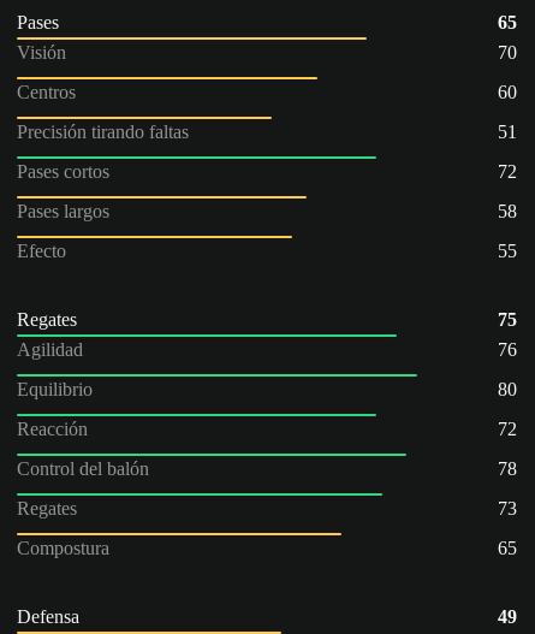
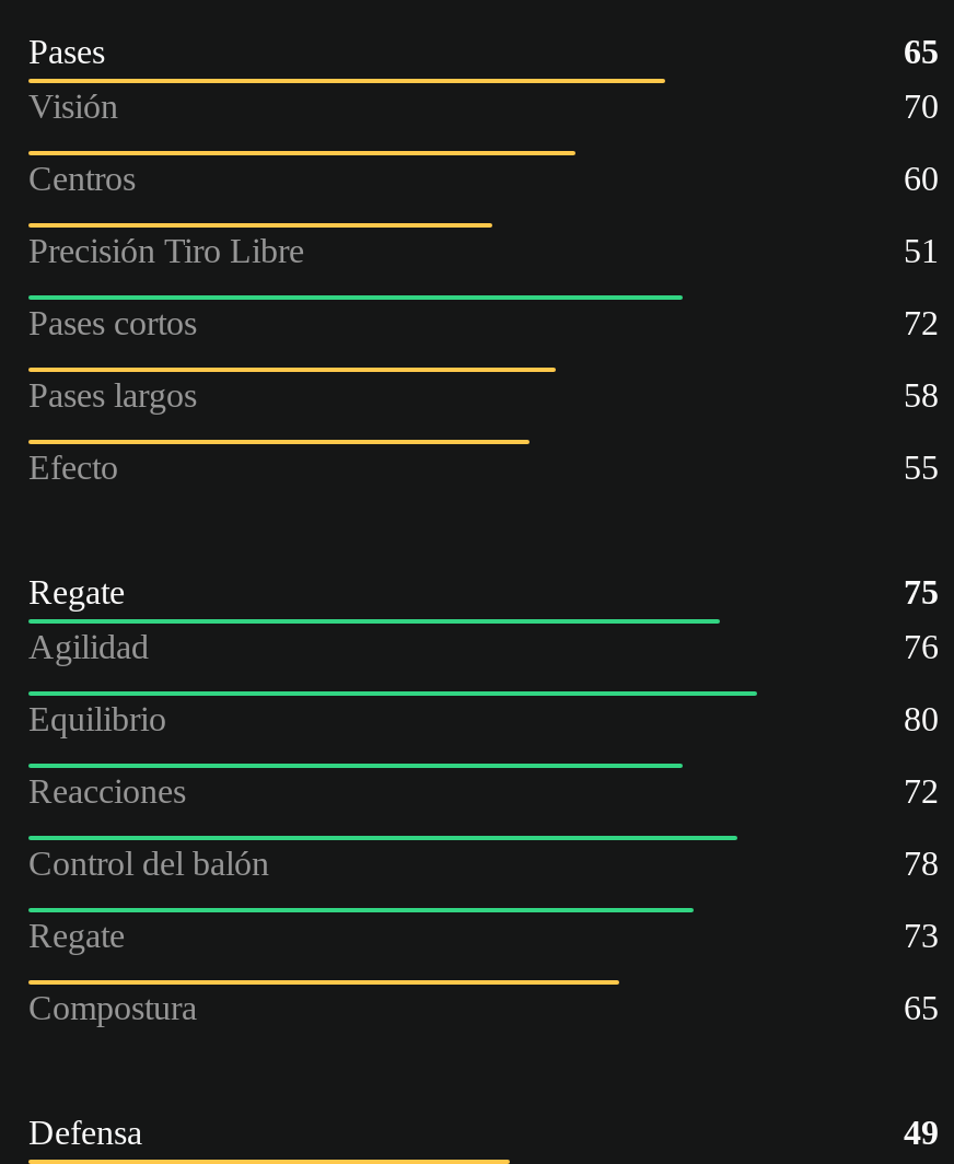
[17,121,189,142] Precisión tirando faltas -> [28,231,304,269] Precisión Tiro Libre
[17,309,77,329] Regates -> [28,573,125,610] Regate
[17,418,88,439] Reacción -> [28,772,186,809] Reacciones
[17,498,77,518] Regates -> [28,916,125,954] Regate

